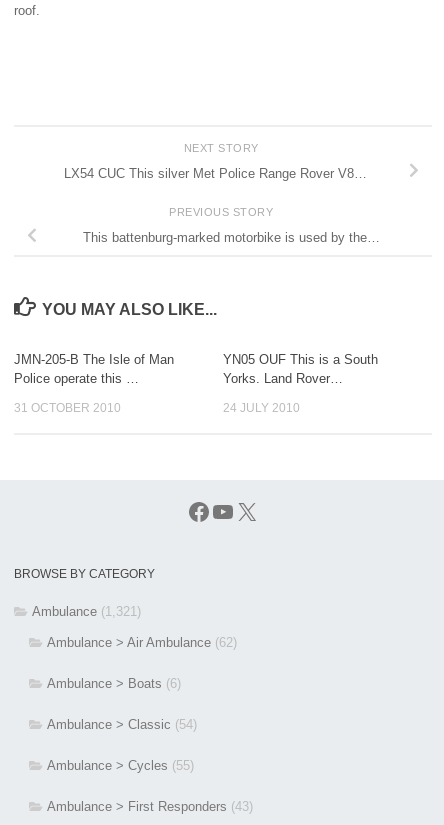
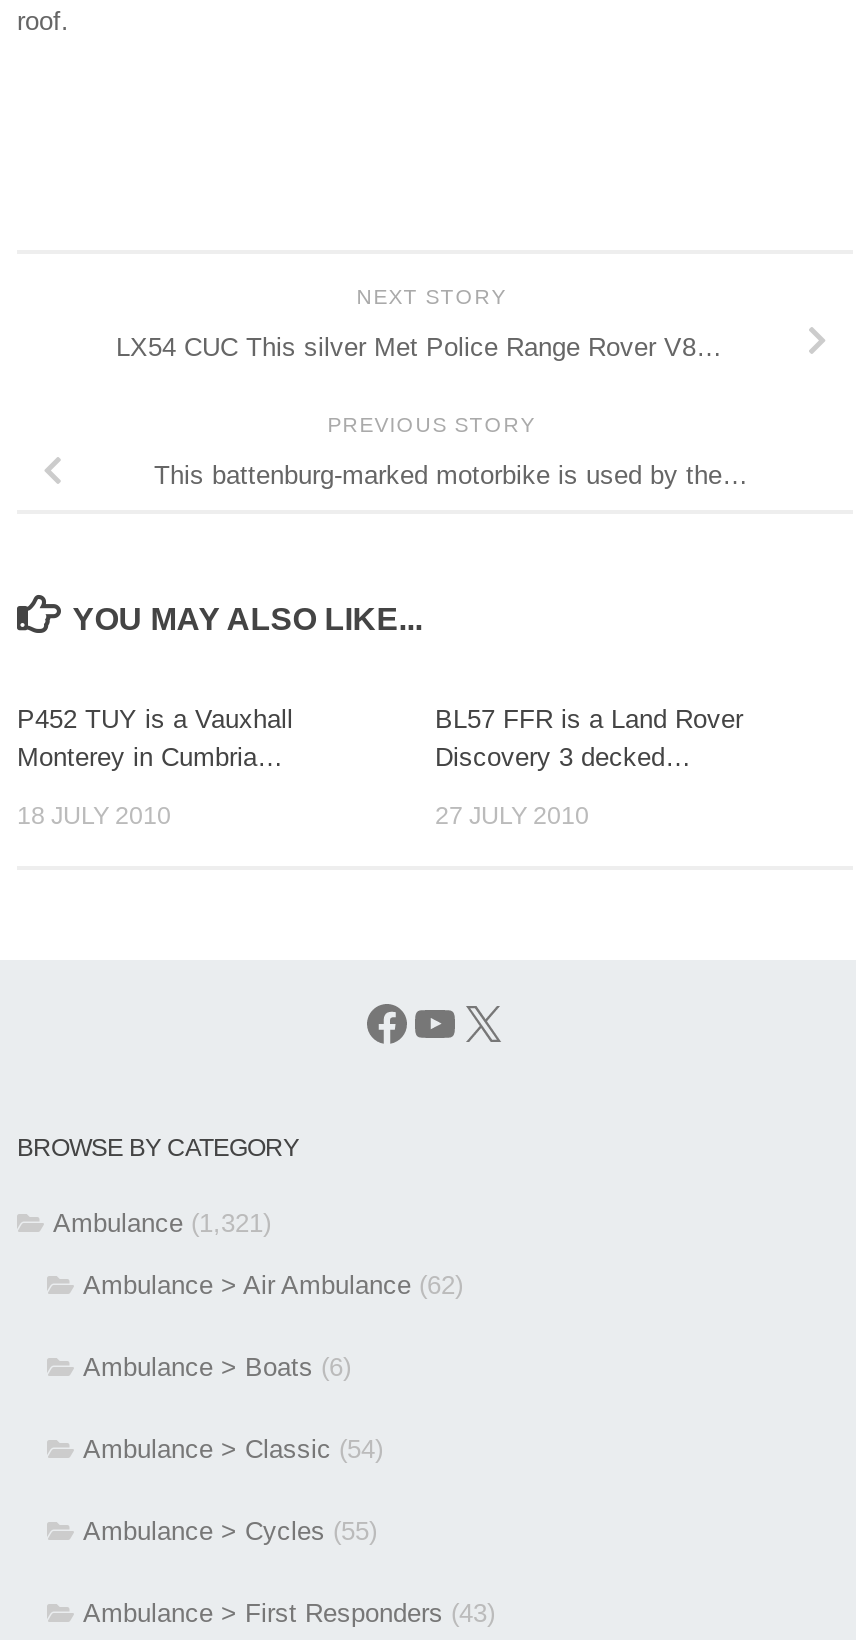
[14,352,174,386] JMN-205-B The Isle of Man | Police operate this … -> [17,705,293,773] P452 TUY is a Vauxhall | Monterey in Cumbria…
[223,352,378,386] YN05 OUF This is a South | Yorks. Land Rover… -> [435,705,743,773] BL57 FFR is a Land Rover | Discovery 3 decked…
[14,401,121,415] 31 OCTOBER 2010 -> [17,803,171,831] 18 JULY 2010
[223,401,300,415] 24 JULY 2010 -> [435,803,589,831] 27 JULY 2010

